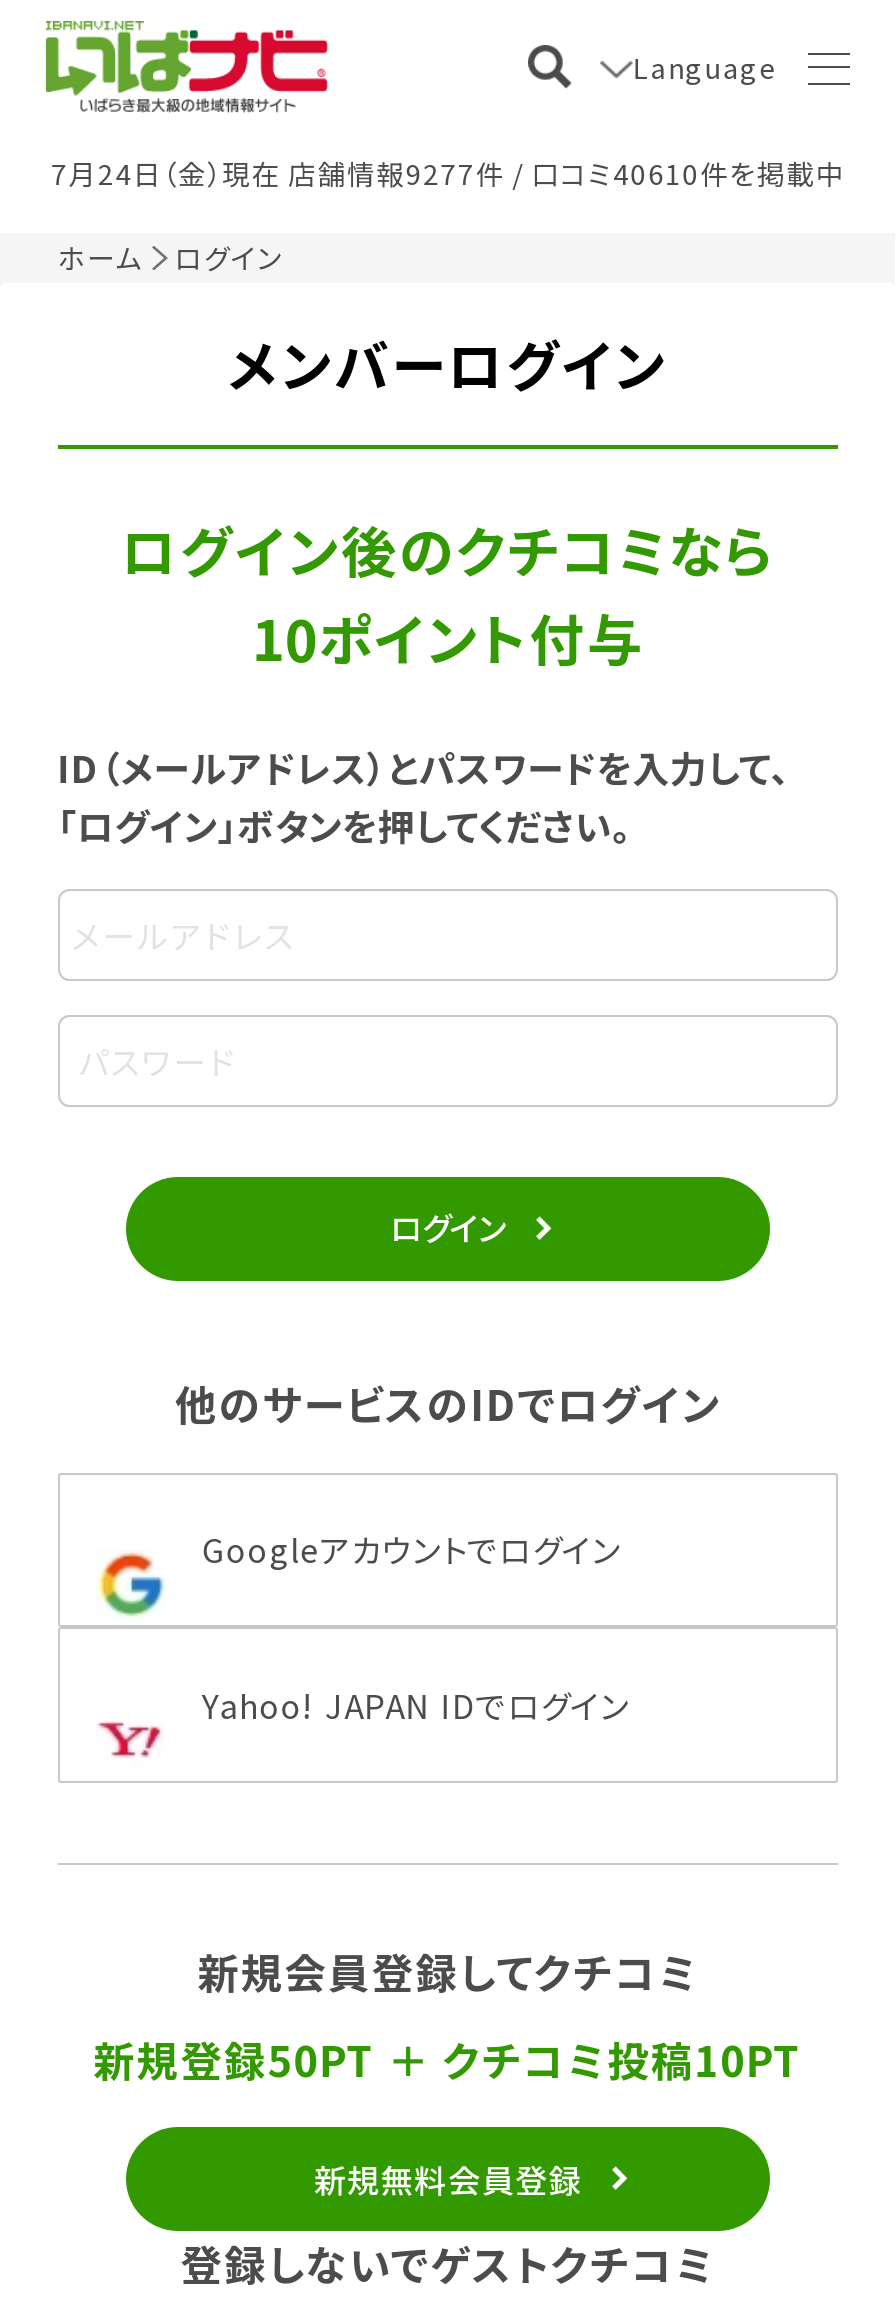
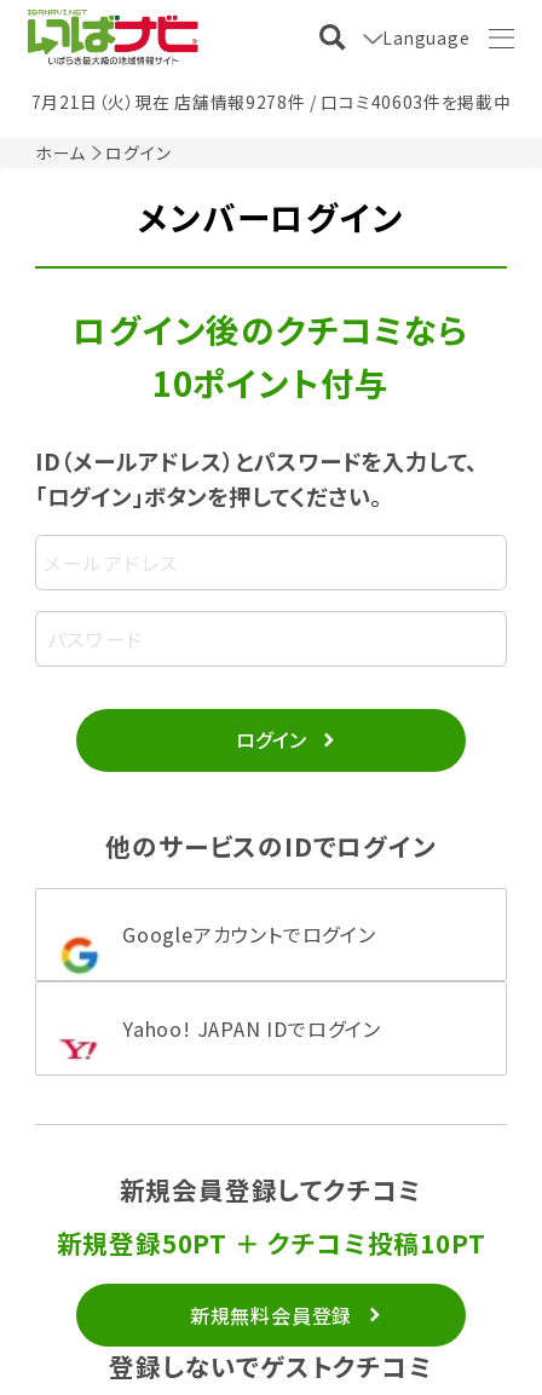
[51,152,845,192] 7月24日（金）現在 店舗情報9277件 / 口コミ40610件を掲載中 -> [31,89,511,113] 7月21日（火）現在 店舗情報9278件 / 口コミ40603件を掲載中

